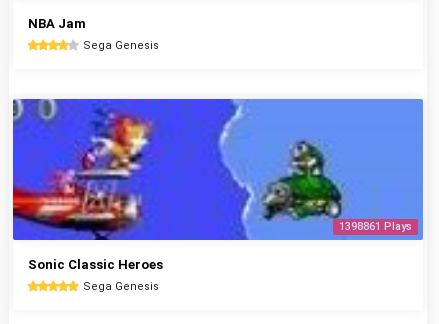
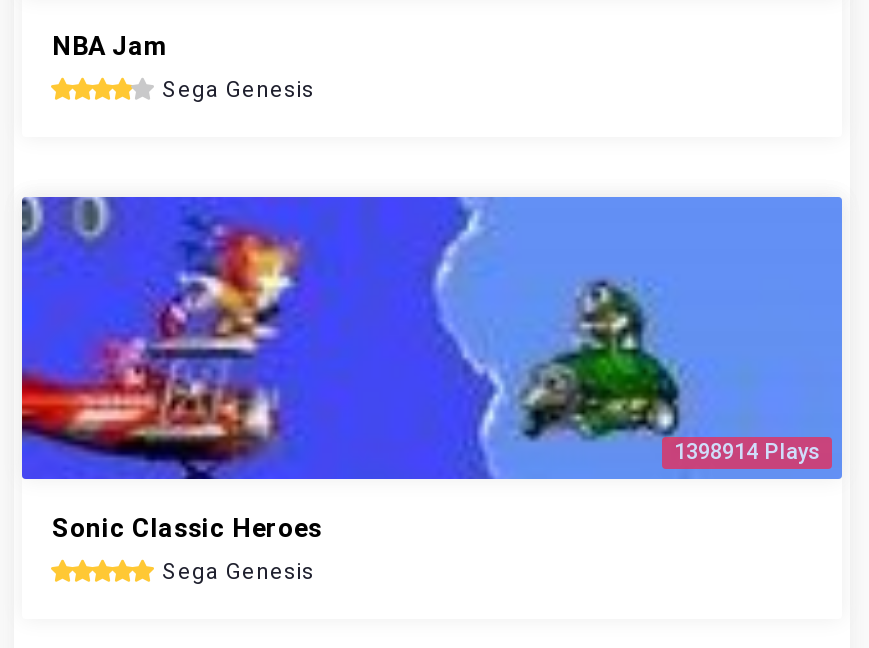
[339,220,412,233] 1398861 Plays -> [674,439,820,465] 1398914 Plays

